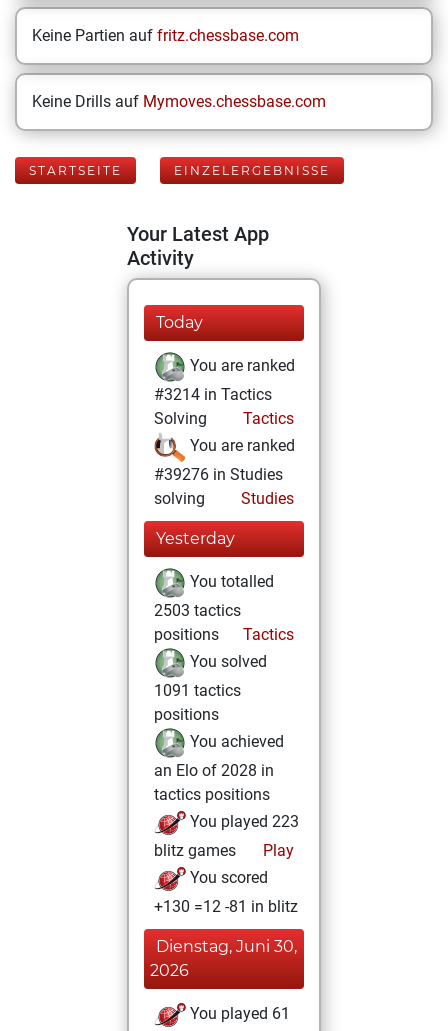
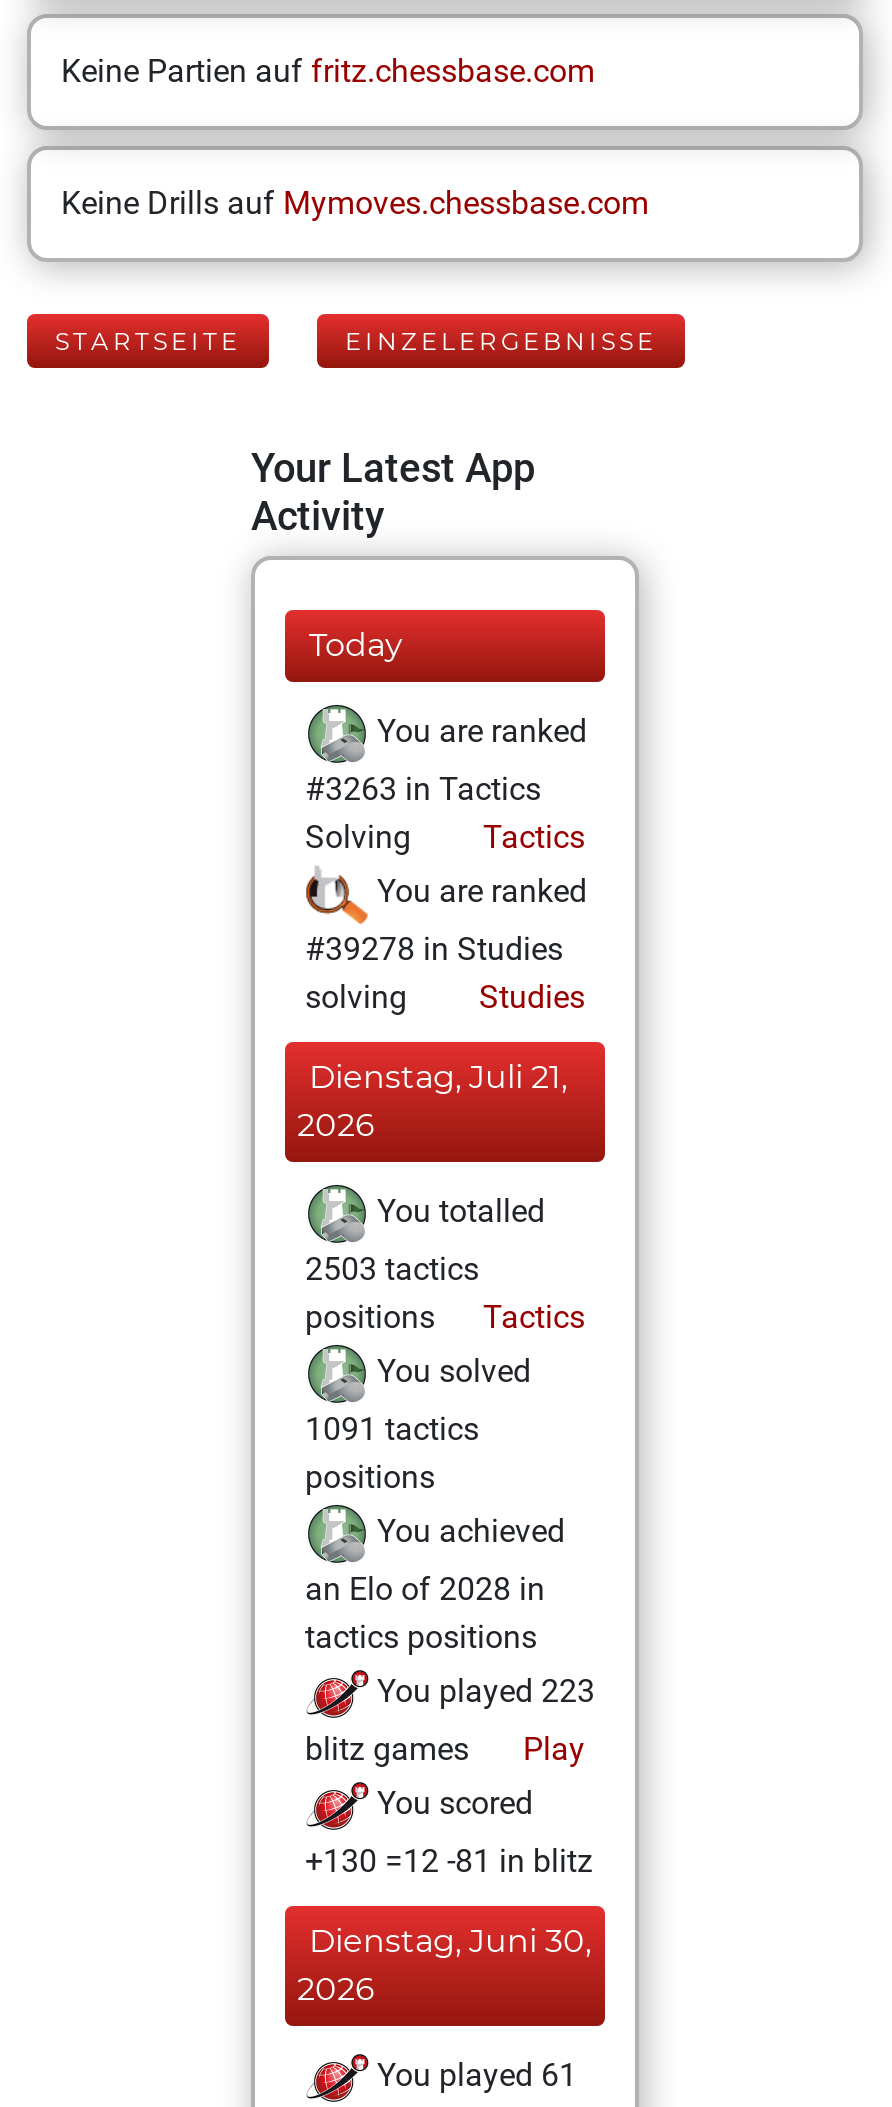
[154,385,272,404] #3214 in Tactics -> [305,770,541,808] #3263 in Tactics
[154,465,283,484] #39276 in Studies -> [305,930,563,968] #39278 in Studies
[156,529,235,548] Yesterday -> [297,1058,567,1144] Dienstag, Juli 21, | 2026

